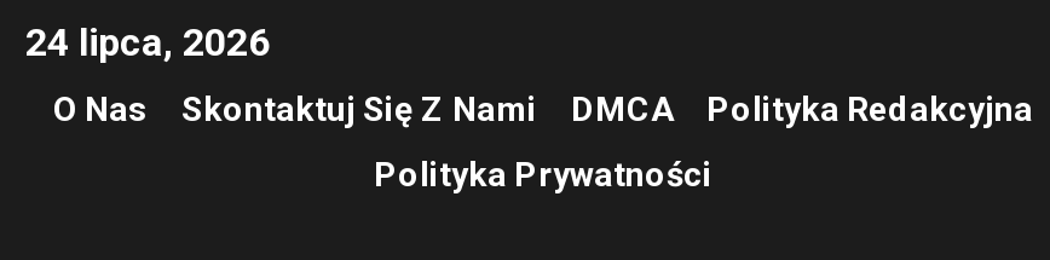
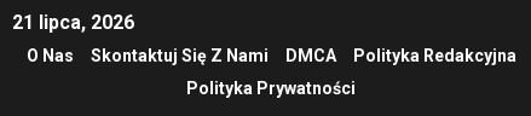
[25,20,270,66] 24 lipca, 2026 -> [12,11,134,34] 21 lipca, 2026

